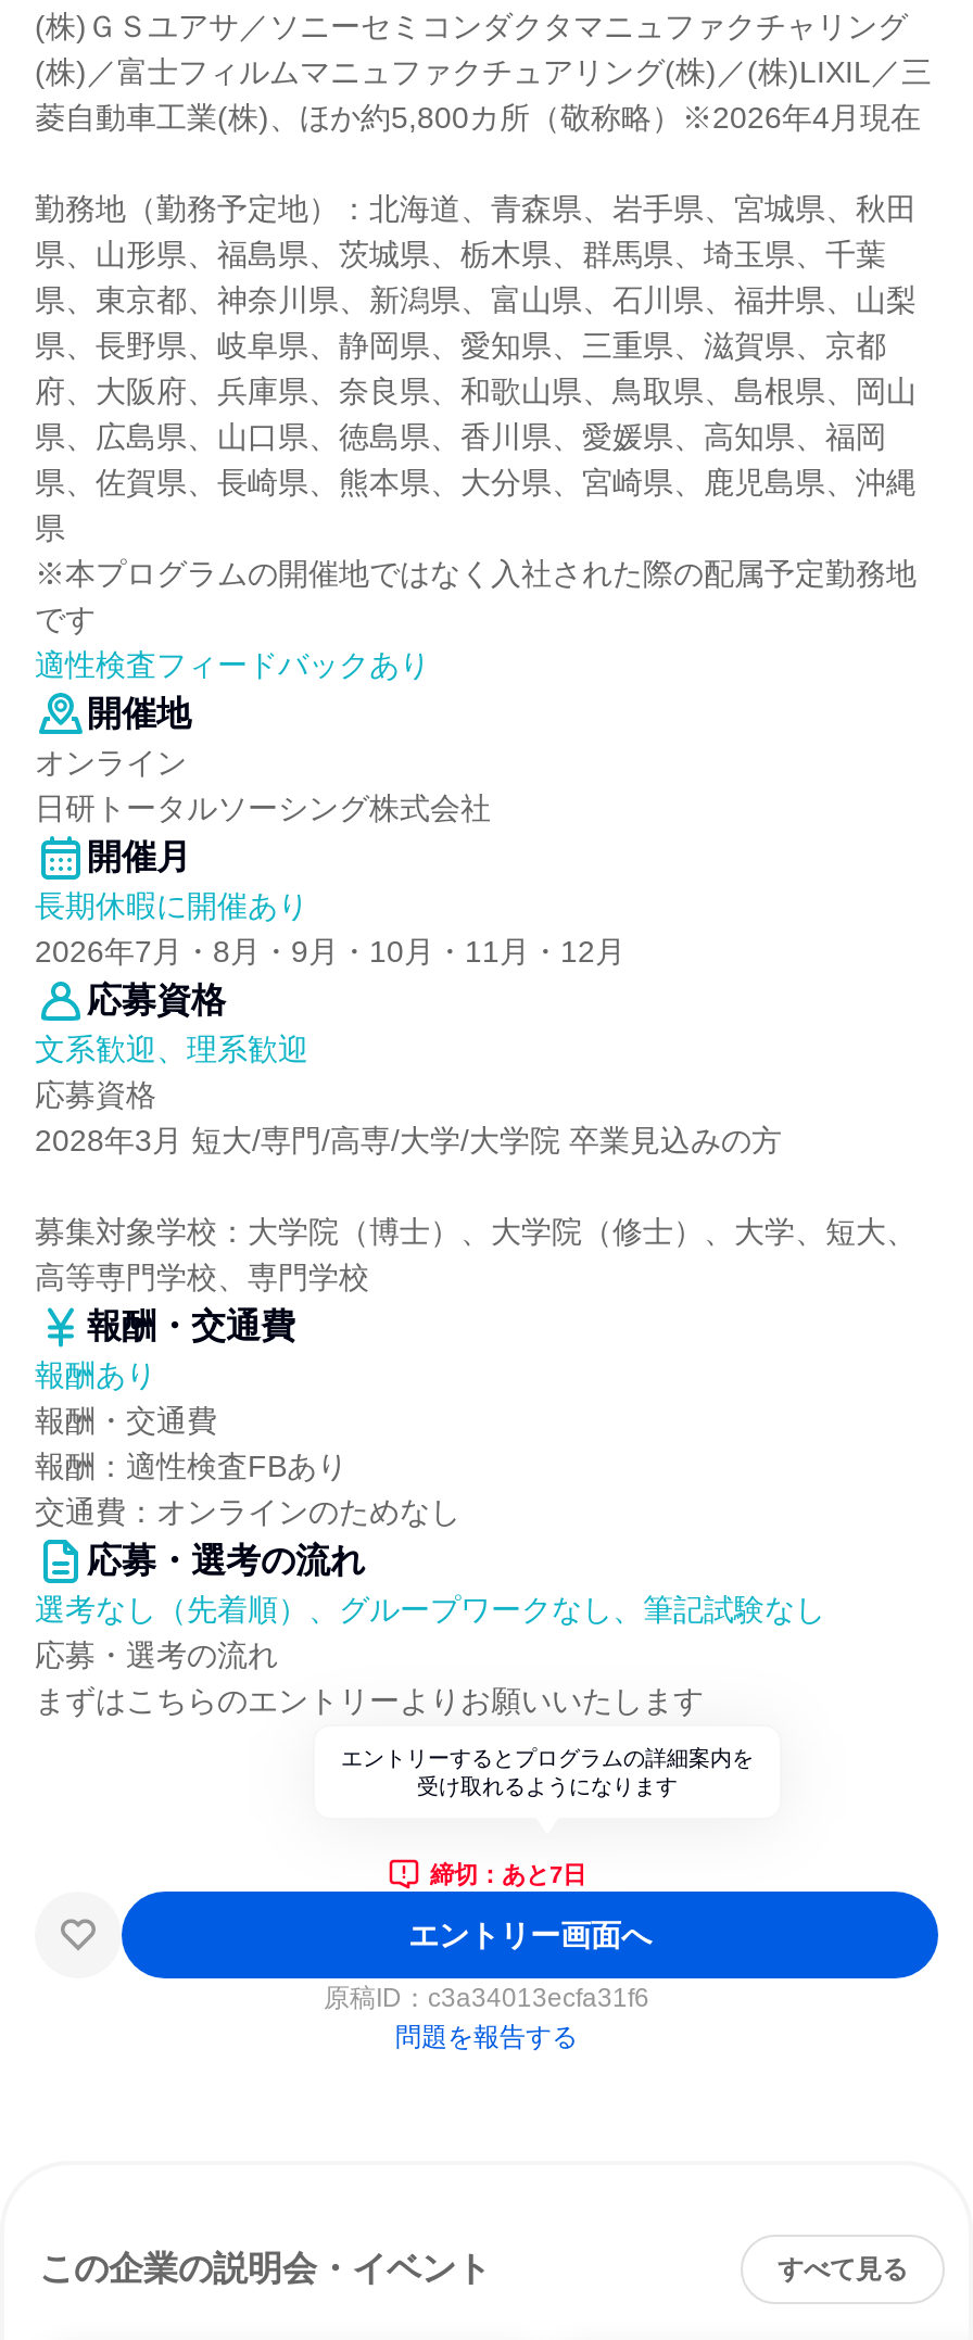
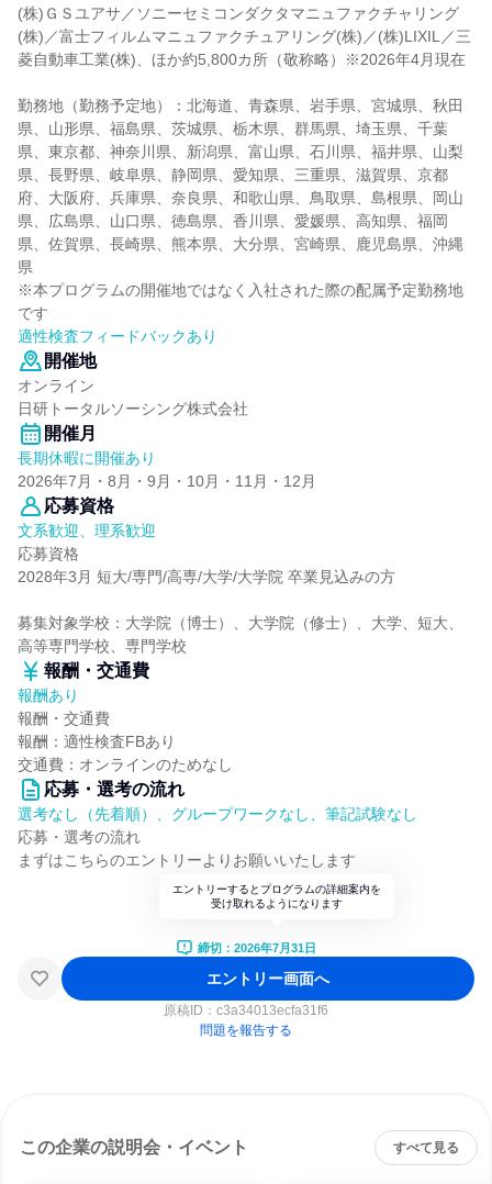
[430,1861,586,1887] 締切：あと7日 -> [198,941,316,954] 締切：2026年7月31日

